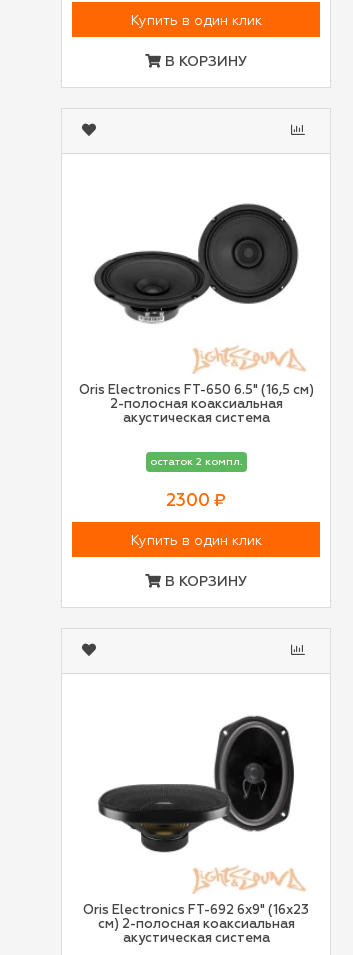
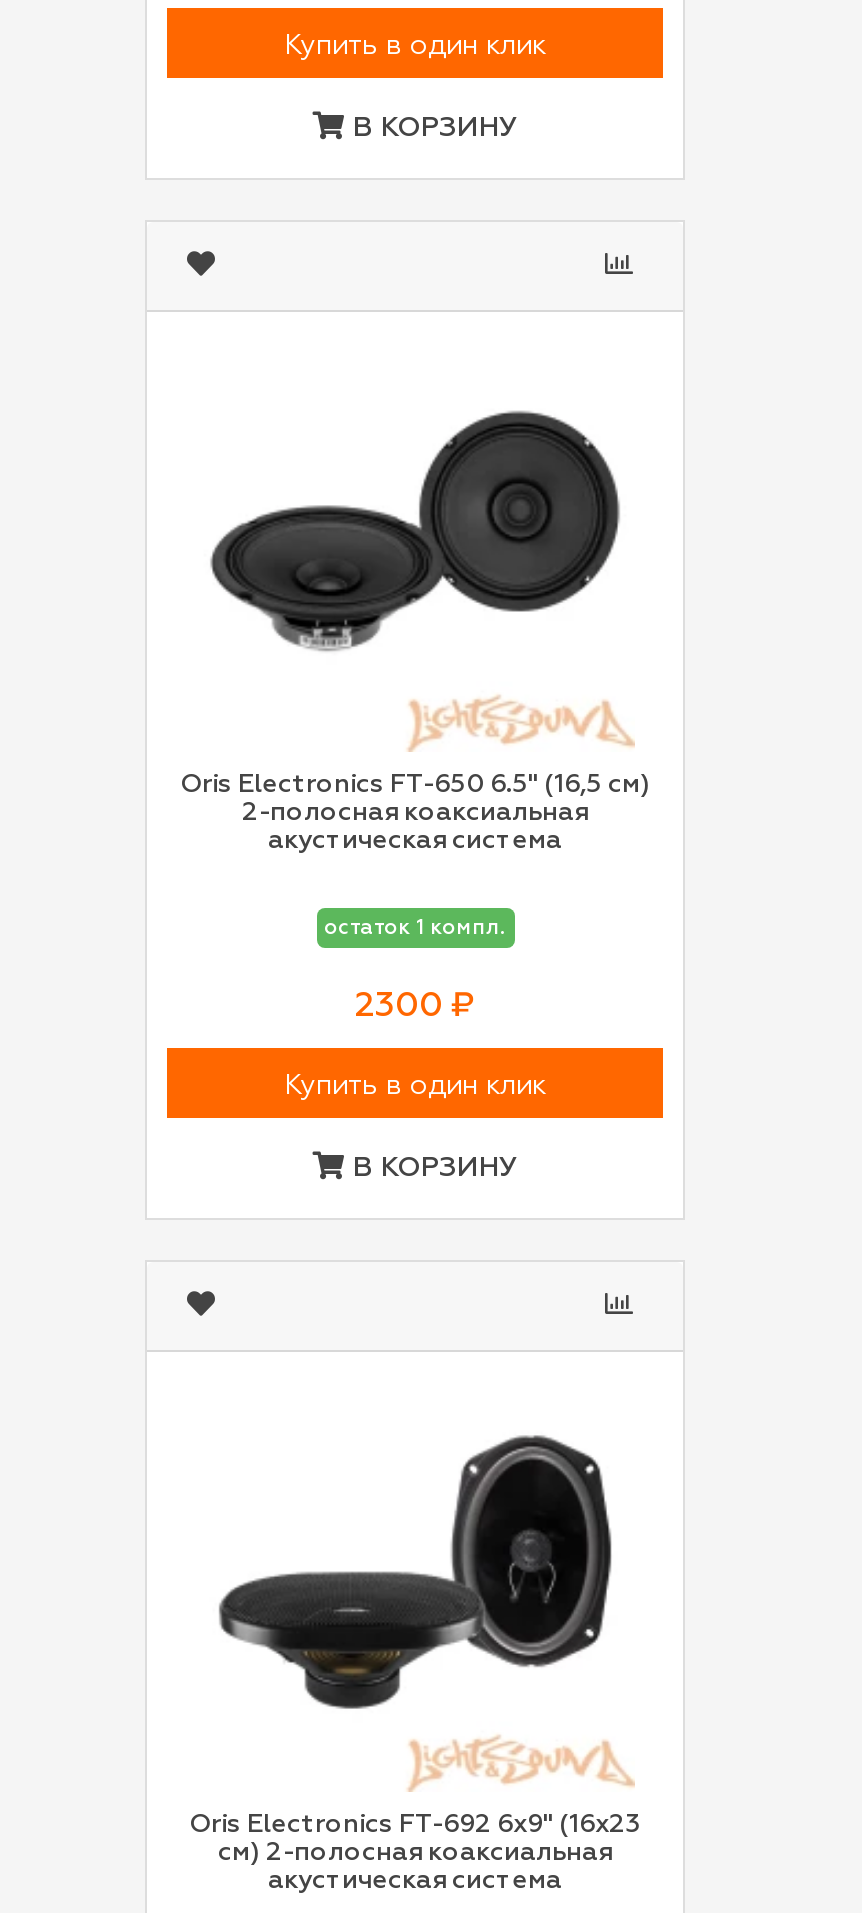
[149,457,242,467] остаток 2 компл. -> [324,918,506,938] остаток 1 компл.

